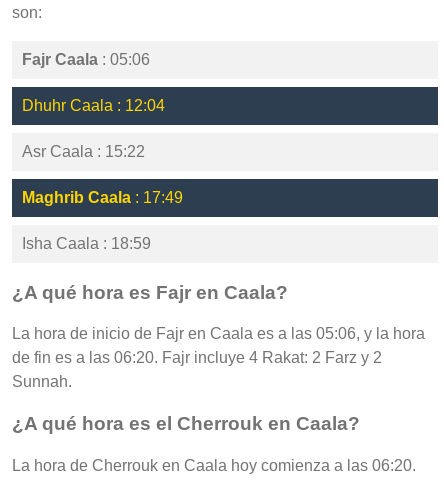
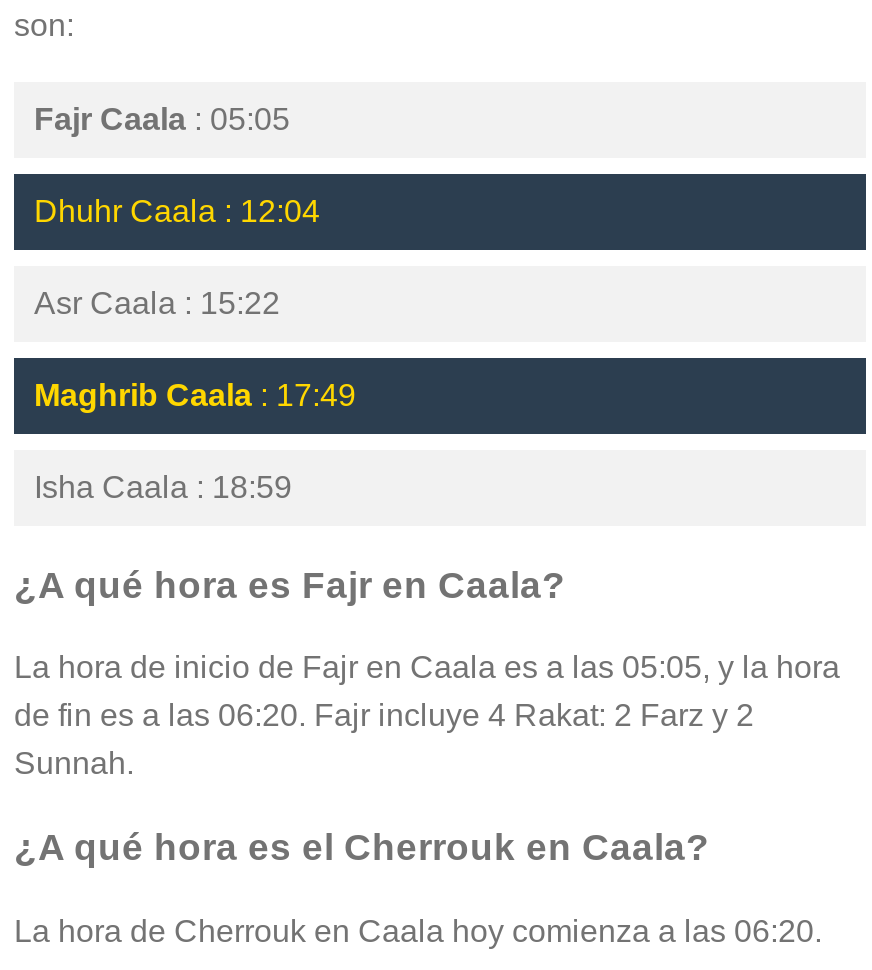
[22,51,150,68] Fajr Caala: 05:06 -> [34,102,290,136] Fajr Caala: 05:05
[12,325,425,342] La hora de inicio de Fajr en Caala es a las 05:06, y la hora -> [14,650,840,684] La hora de inicio de Fajr en Caala es a las 05:05, y la hora

